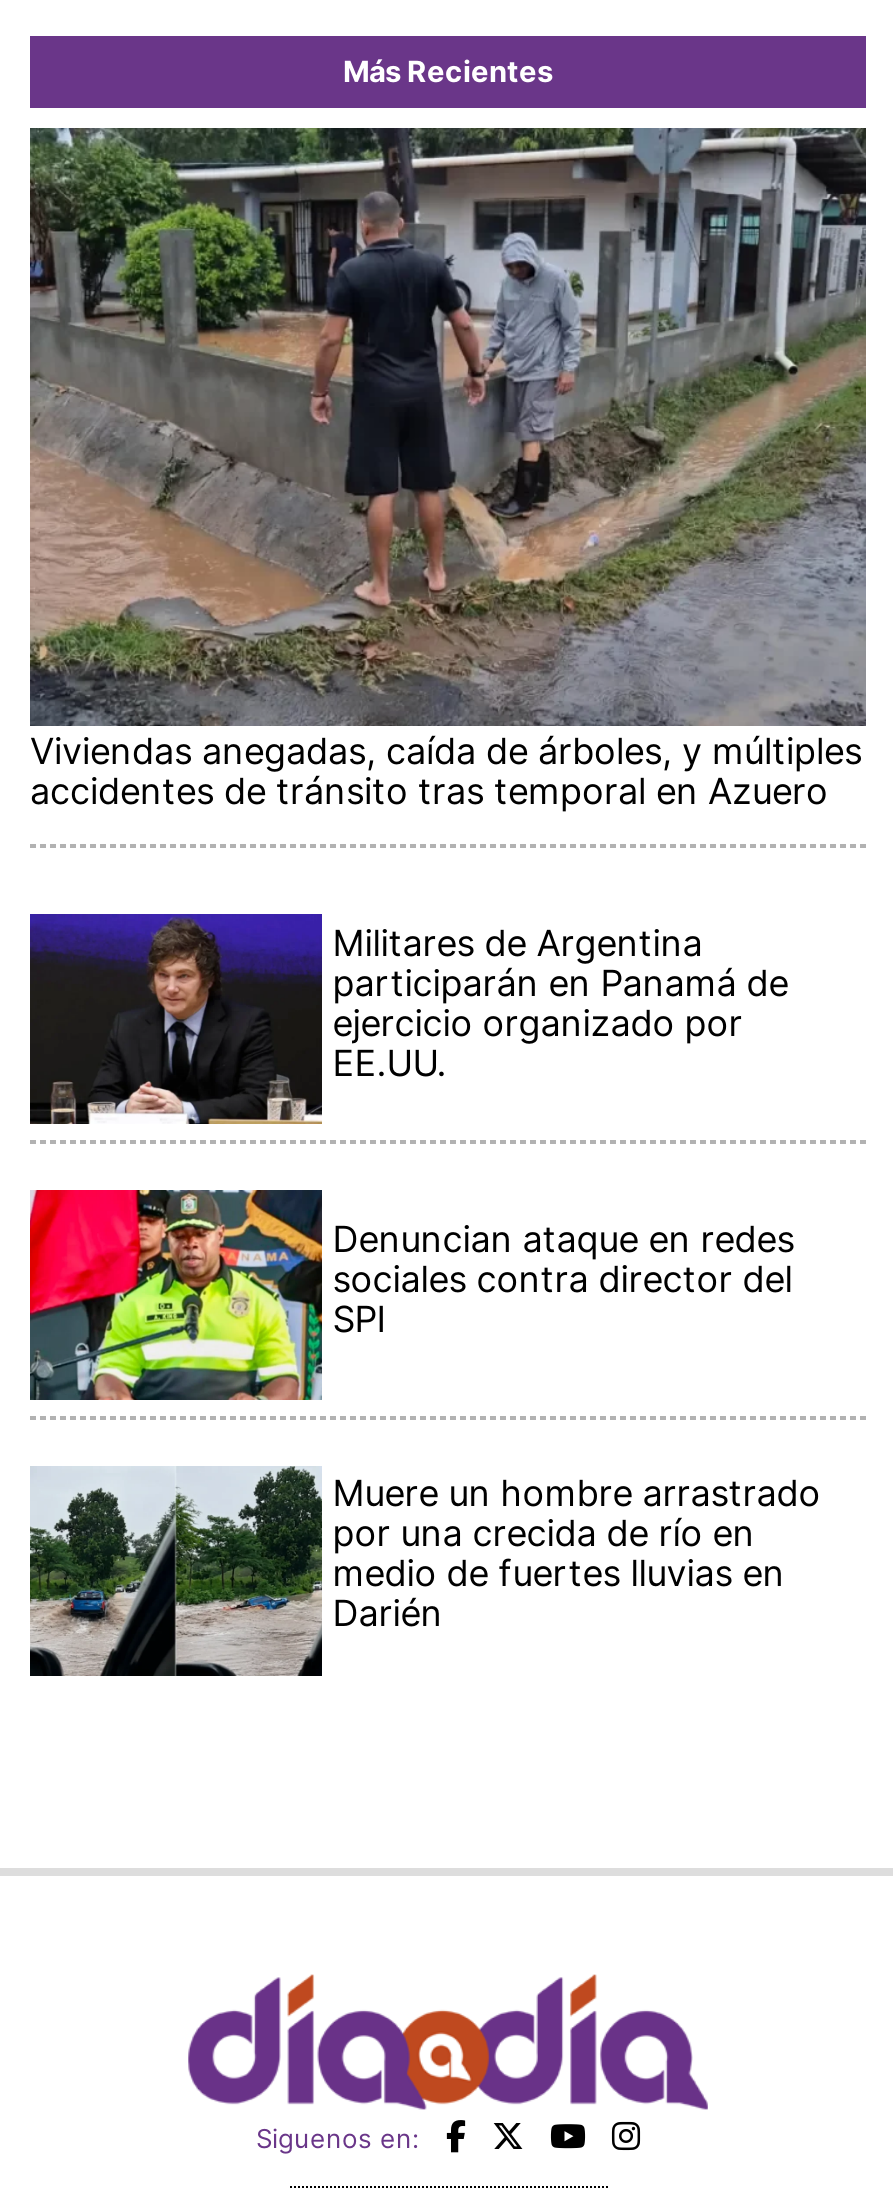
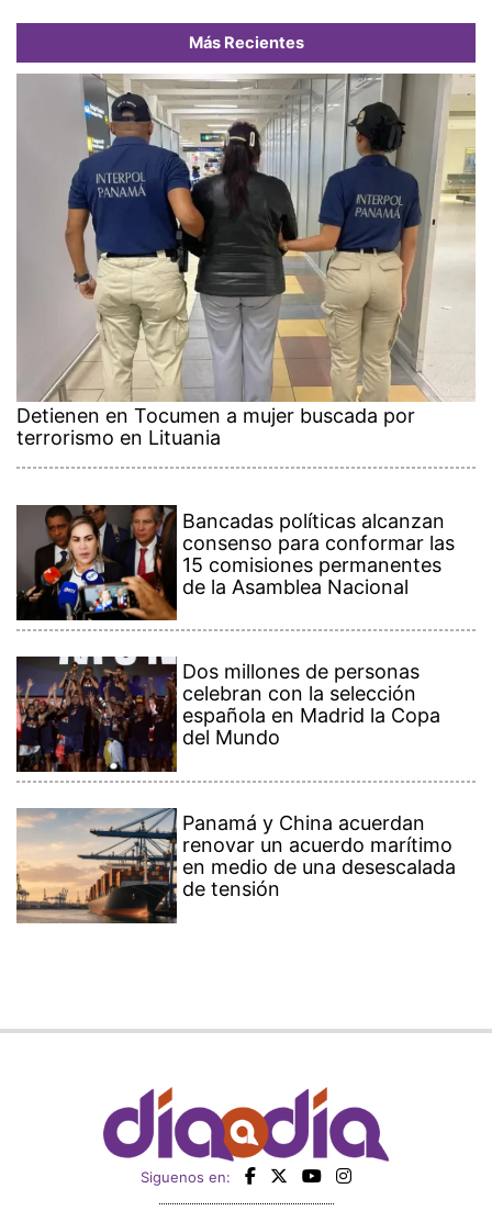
[30,126,868,812] [image] | Viviendas anegadas, caída de árboles, y múltiples | accidentes de tránsito tras temporal en Azuero -> [16,74,476,449] [image] | Detienen en Tocumen a mujer buscada por | terrorismo en Lituania
[30,912,789,1126] [image] | Militares de Argentina | participarán en Panamá de | ejercicio organizado por | EE.UU. -> [16,504,455,621] [image] | Bancadas políticas alcanzan | consenso para conformar las | 15 comisiones permanentes | de la Asamblea Nacional
[28,1188,795,1402] [image] | Denuncian ataque en redes | sociales contra director del | SPI -> [15,655,441,773] [image] | Dos millones de personas | celebran con la selección | española en Madrid la Copa | del Mundo
[28,1468,821,1678] [image] | Muere un hombre arrastrado | por una crecida de río en | medio de fuertes lluvias en | Darién -> [15,808,456,924] [image] | Panamá y China acuerdan | renovar un acuerdo marítimo | en medio de una desescalada | de tensión

